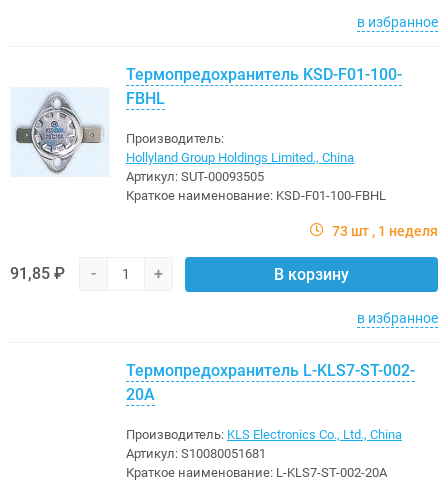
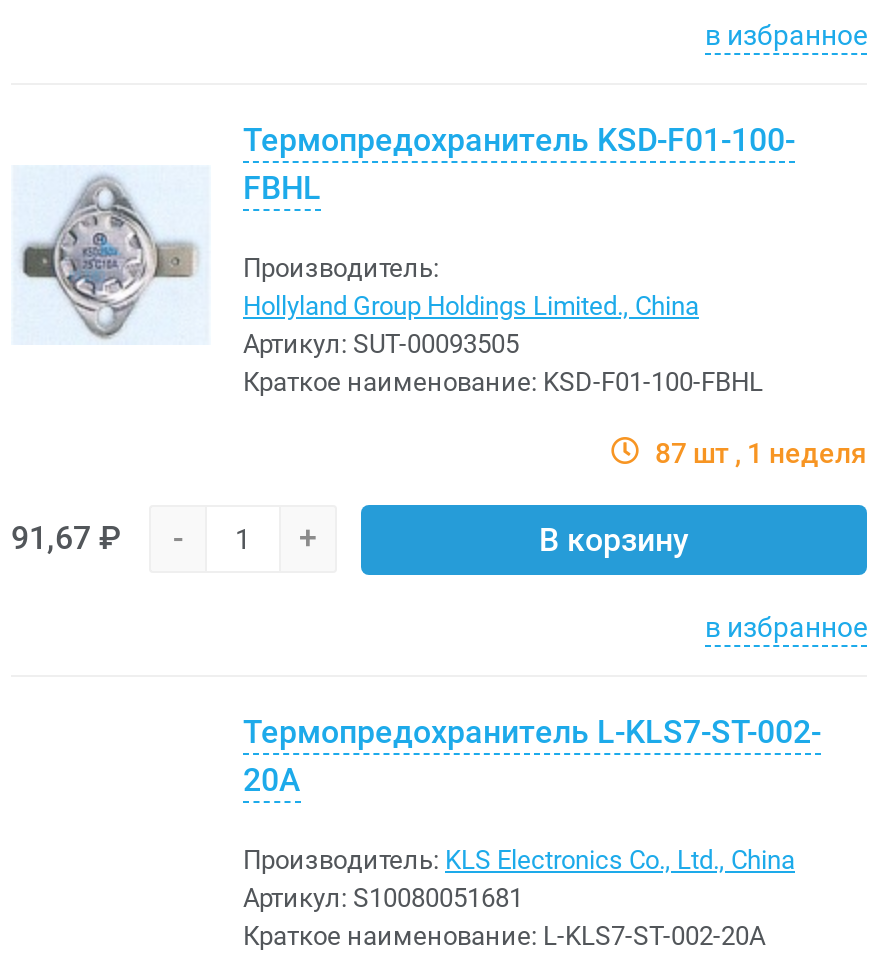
[332,223,438,239] 73 шт 1 неделя -> [655,437,867,469] 87 шт 1 неделя
[10,264,65,283] 91,85 ₽ -> [11,519,121,557] 91,67 ₽

